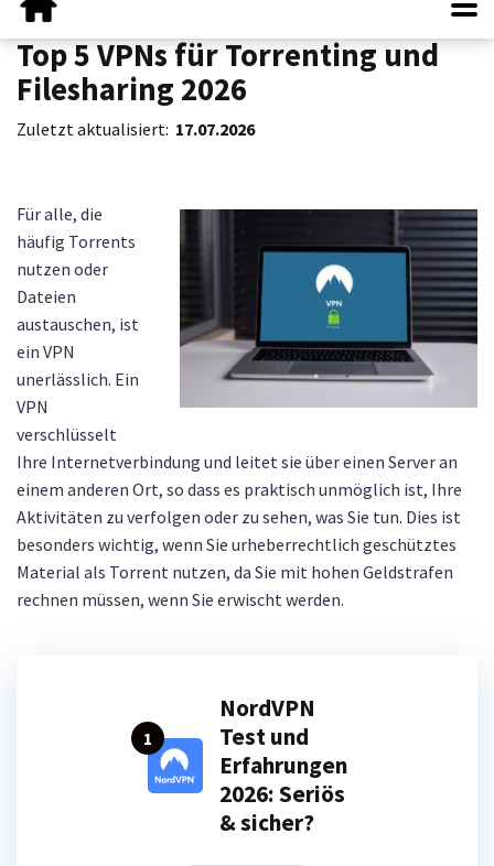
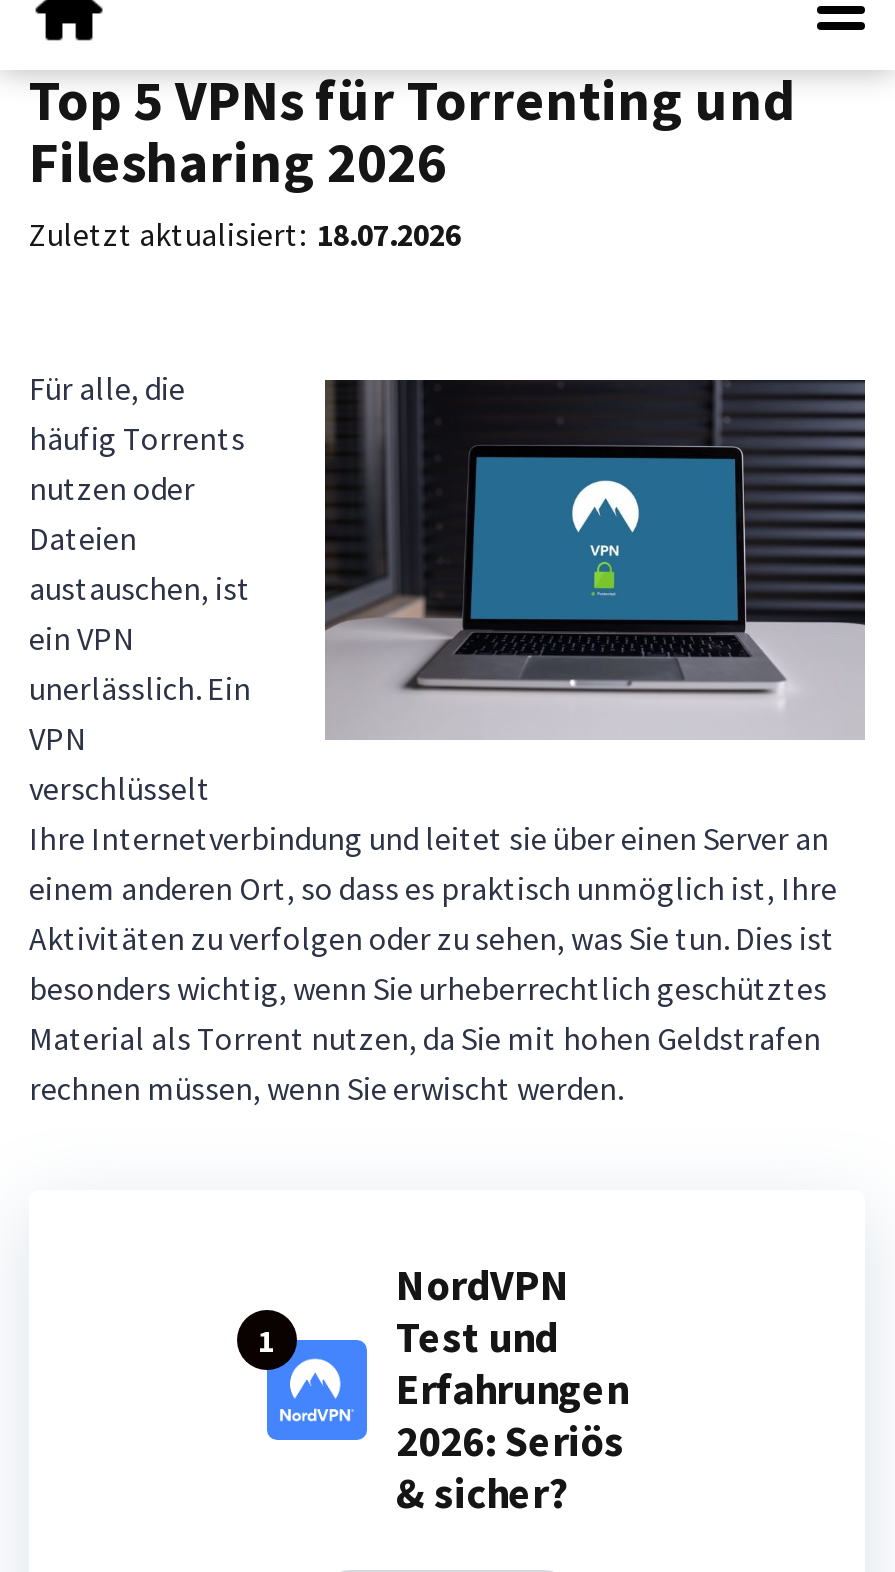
[17,118,255,140] Zuletzt aktualisiert: 17.07.2026 -> [29,214,461,254] Zuletzt aktualisiert: 18.07.2026

